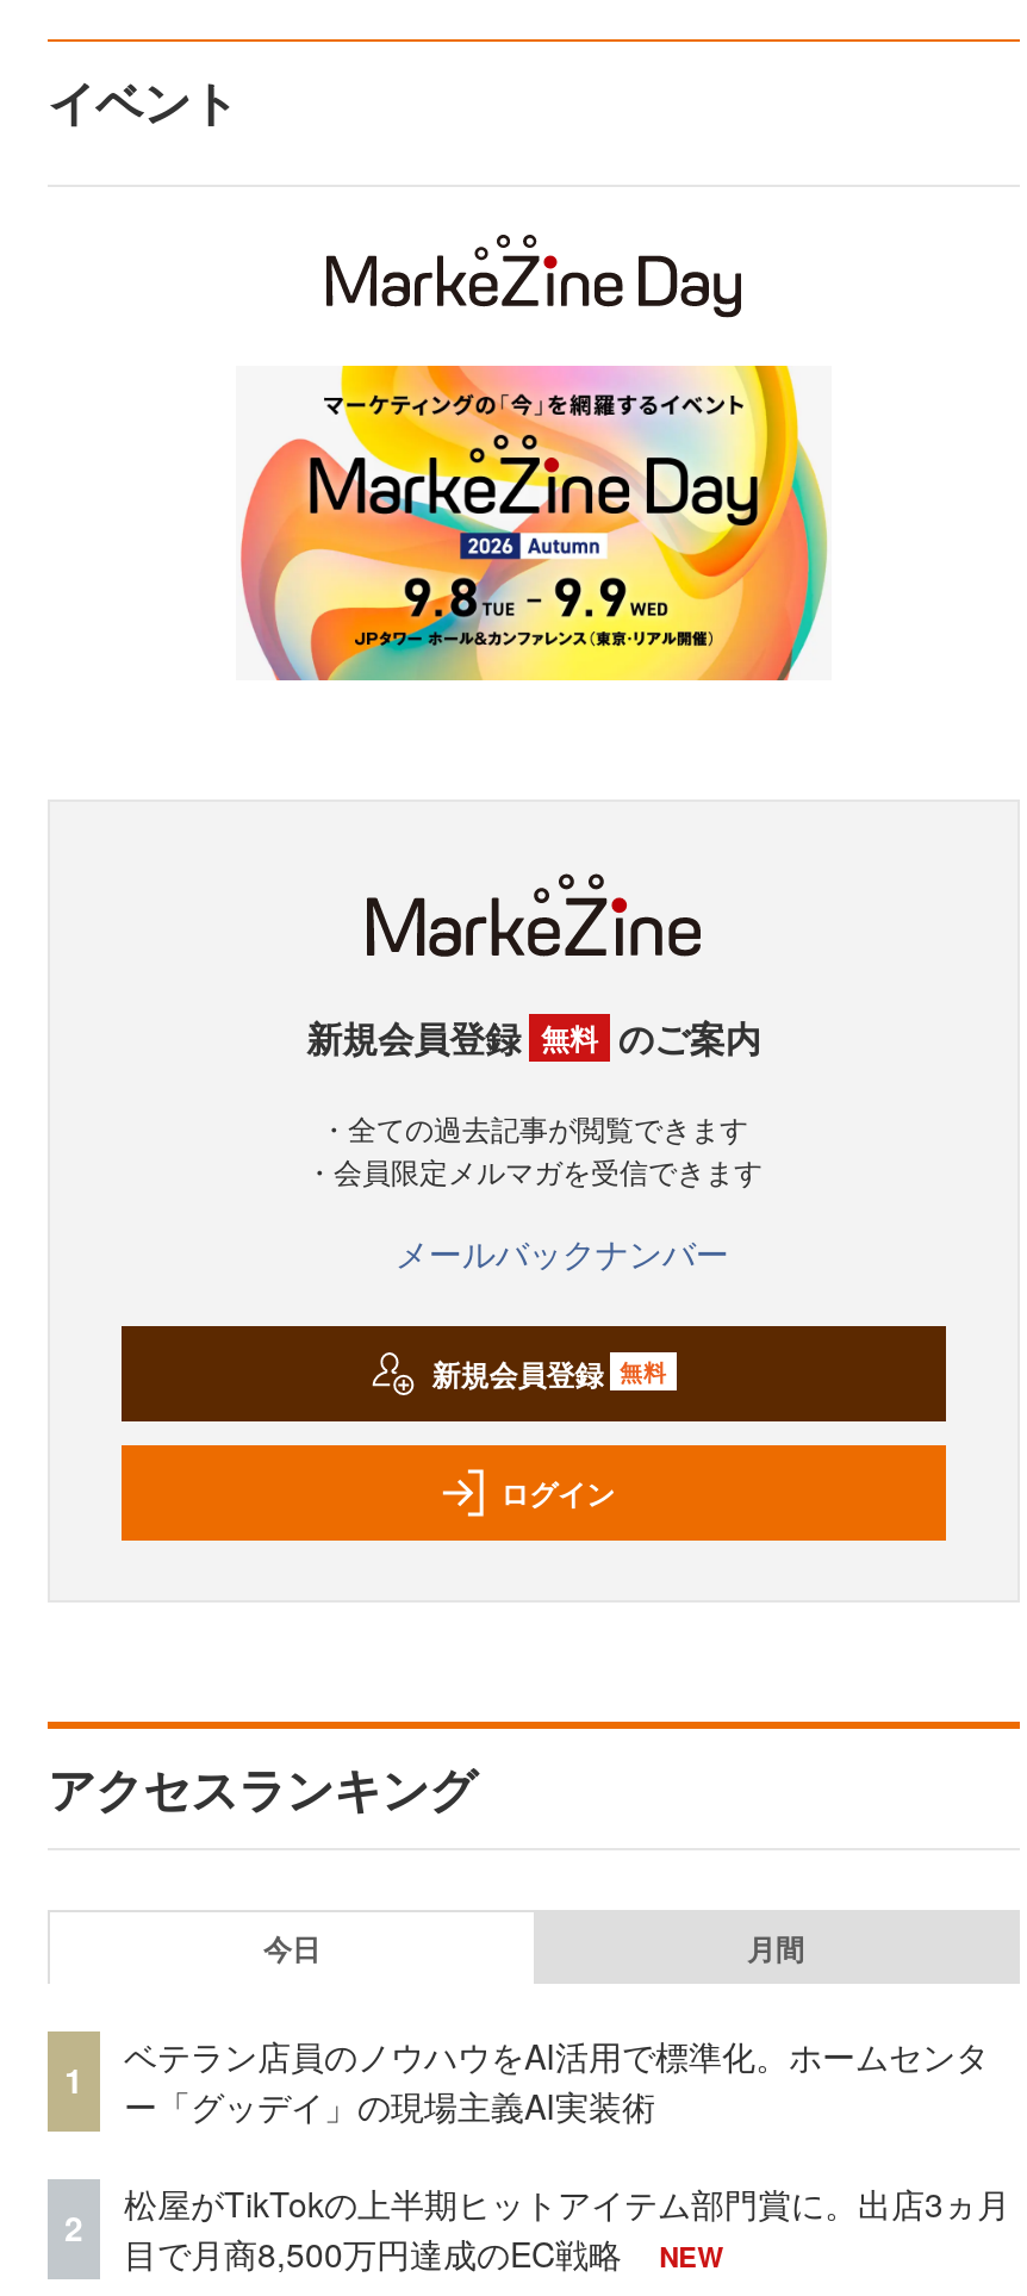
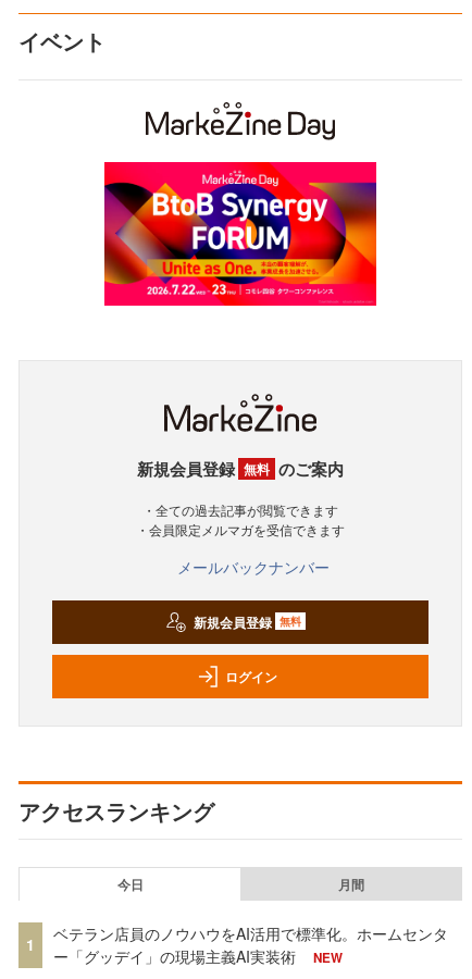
[236,363,832,683] [image] -> [103,161,377,307] [image]
[124,2178,1010,2276] 松屋がTikTokの上半期ヒットアイテム部門賞に。出店3ヵ月 | 目で月商8,500万円達成のEC戦略 -> none
[64,2203,83,2251] 2 -> none

